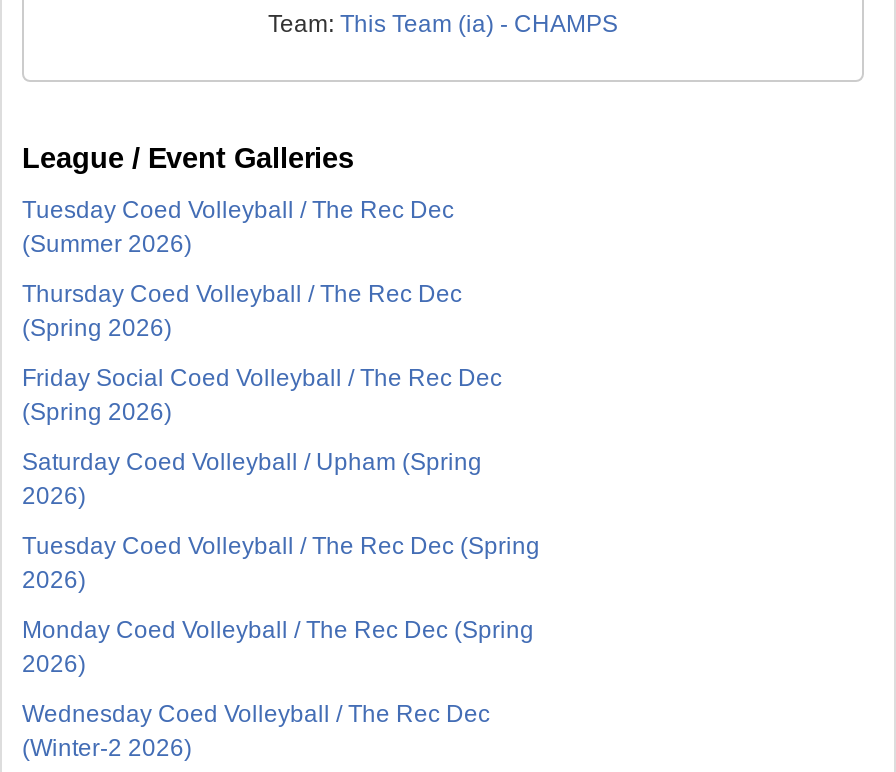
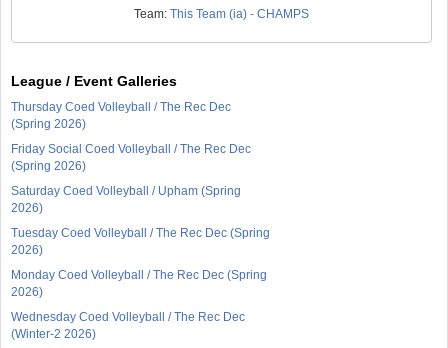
[22,197,454,259] Tuesday Coed Volleyball / The Rec Dec | (Summer 2026) -> none

